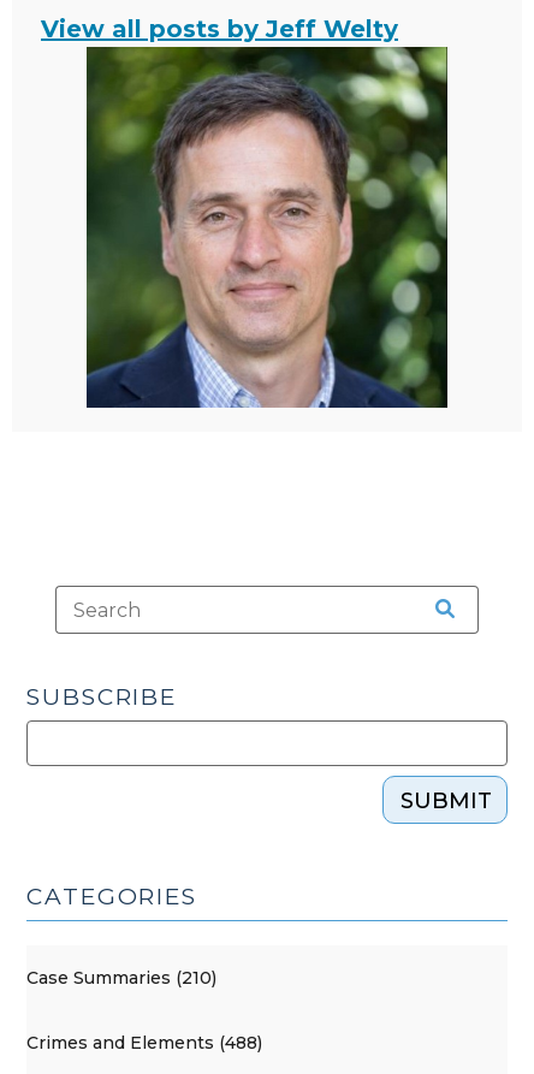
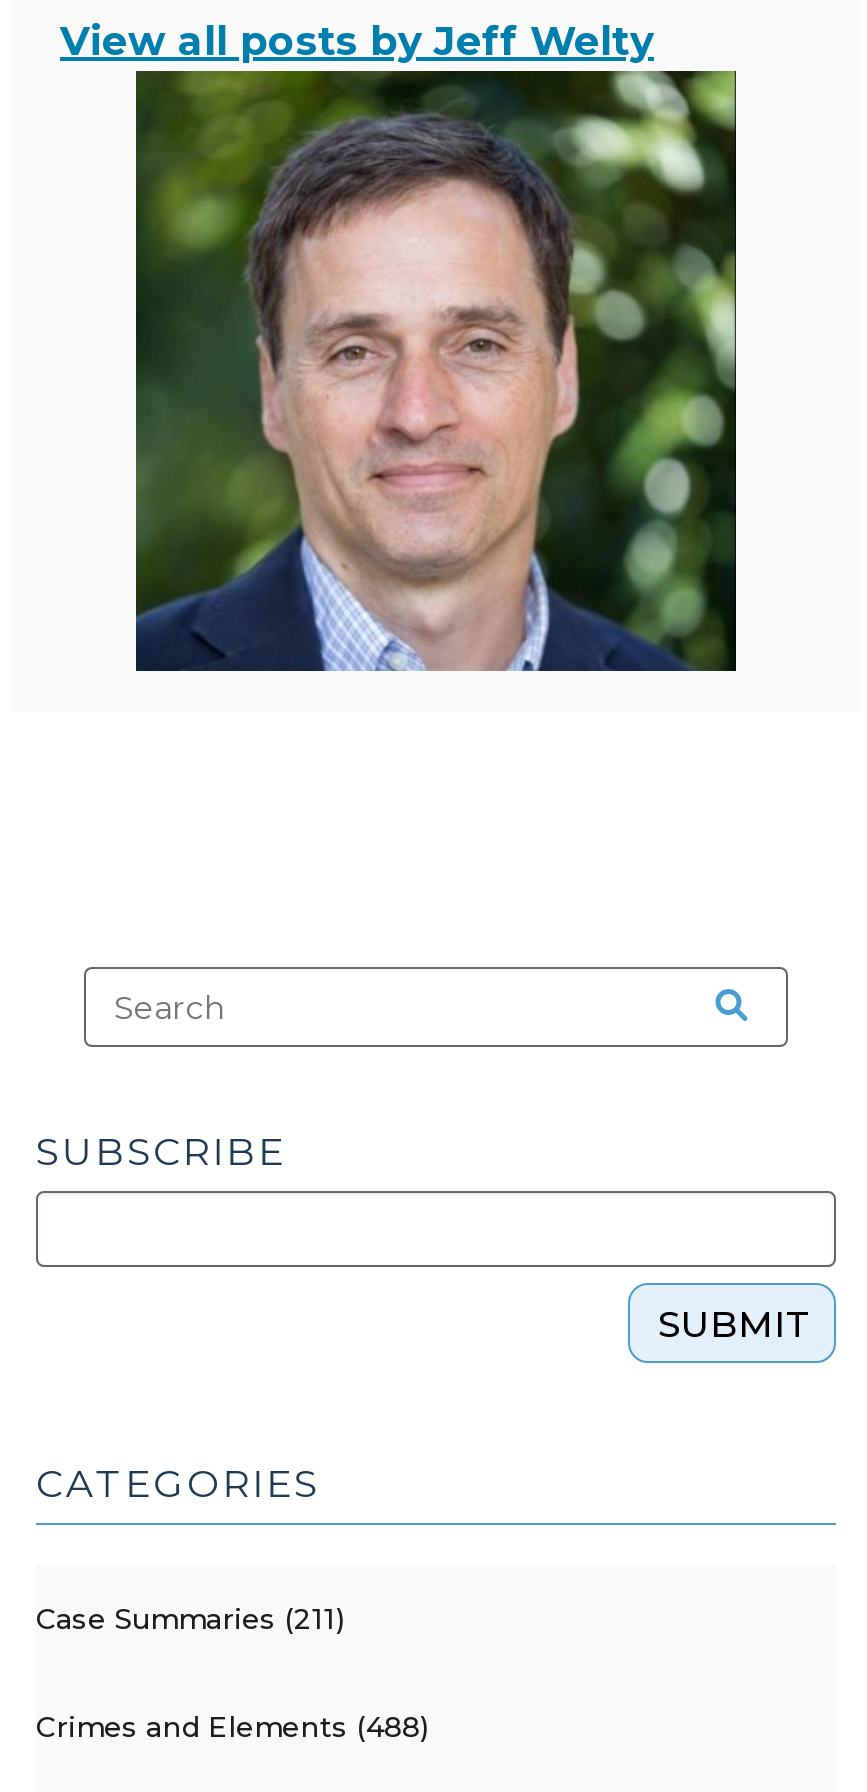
[26,966,216,988] Case Summaries (210) -> [36,1600,344,1636] Case Summaries (211)

